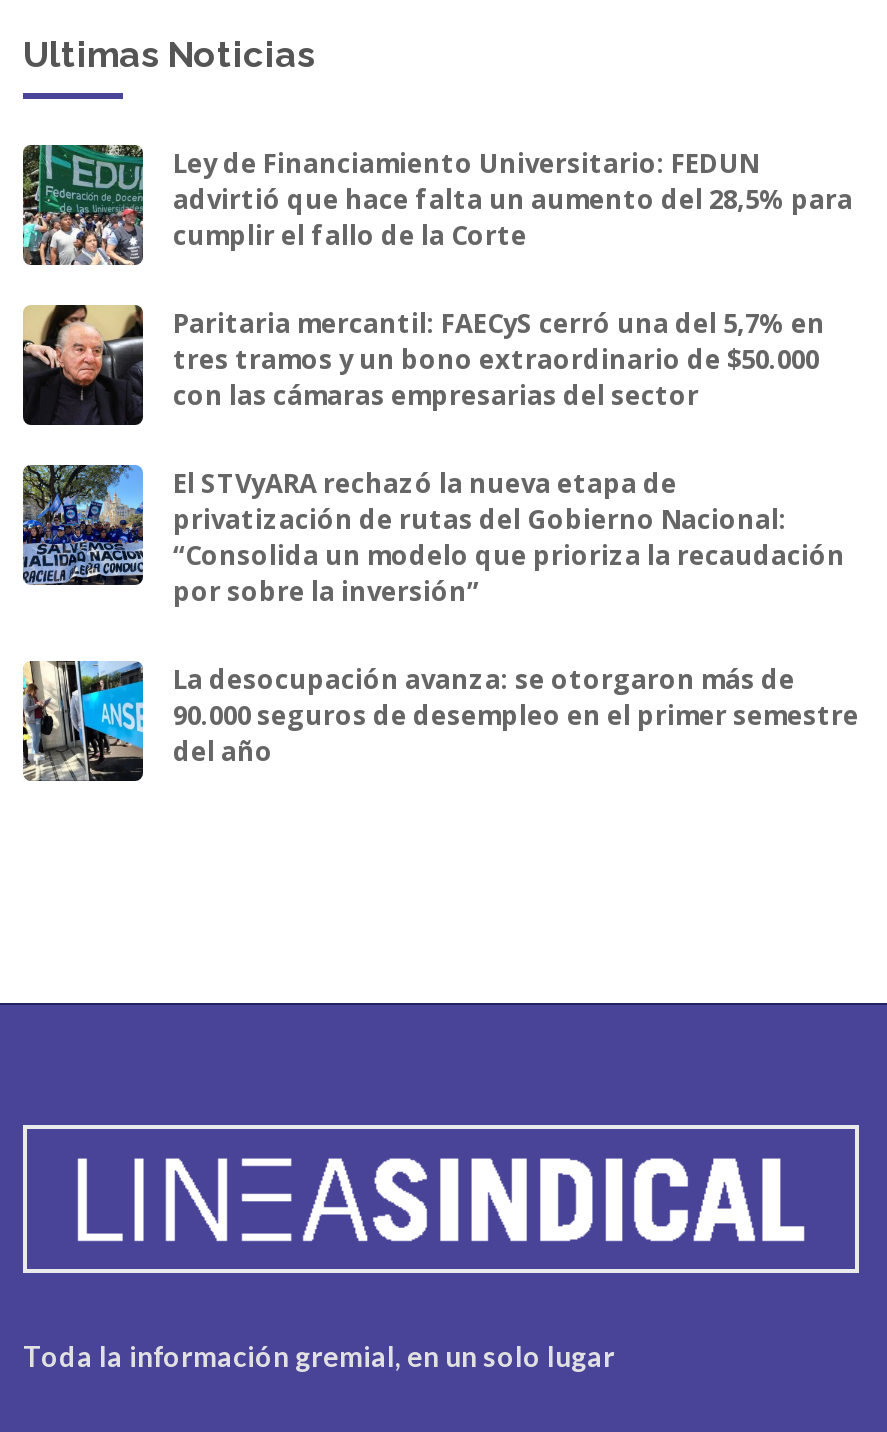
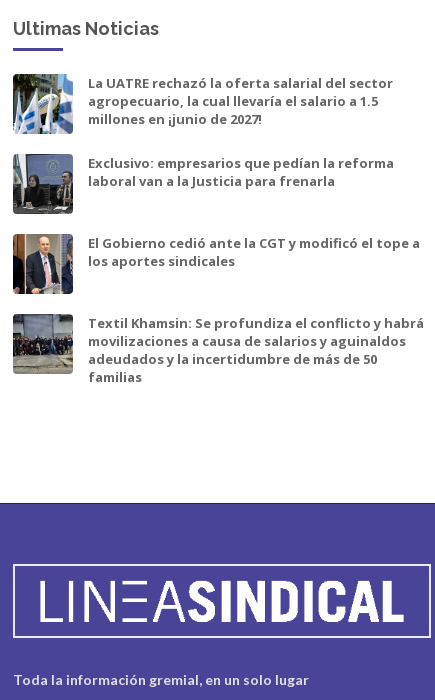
[21,143,853,267] [image] | Ley de Financiamiento Universitario: FEDUN | advirtió que hace falta un aumento del 28,5% para | cumplir el fallo de la Corte -> [12,73,393,135] [image] | La UATRE rechazó la oferta salarial del sector | agropecuario, la cual llevaría el salario a 1.5 | millones en ¡junio de 2027!
[23,303,825,427] [image] | Paritaria mercantil: FAECyS cerró una del 5,7% en | tres tramos y un bono extraordinario de $50.000 | con las cámaras empresarias del sector -> [12,153,394,215] [image] | Exclusivo: empresarios que pedían la reforma | laboral van a la Justicia para frenarla
[21,463,845,608] [image] | El STVyARA rechazó la nueva etapa de | privatización de rutas del Gobierno Nacional: | “Consolida un modelo que prioriza la recaudación | por sobre la inversión” -> [12,233,420,295] [image] | El Gobierno cedió ante la CGT y modificó el tope a | los aportes sindicales
[21,625,859,783] [image] | La desocupación avanza: se otorgaron más de | 90.000 seguros de desempleo en el primer semestre | del año -> [12,313,424,392] [image] | Textil Khamsin: Se profundiza el conflicto y habrá | movilizaciones a causa de salarios y aguinaldos | adeudados y la incertidumbre de más de 50 | familias

